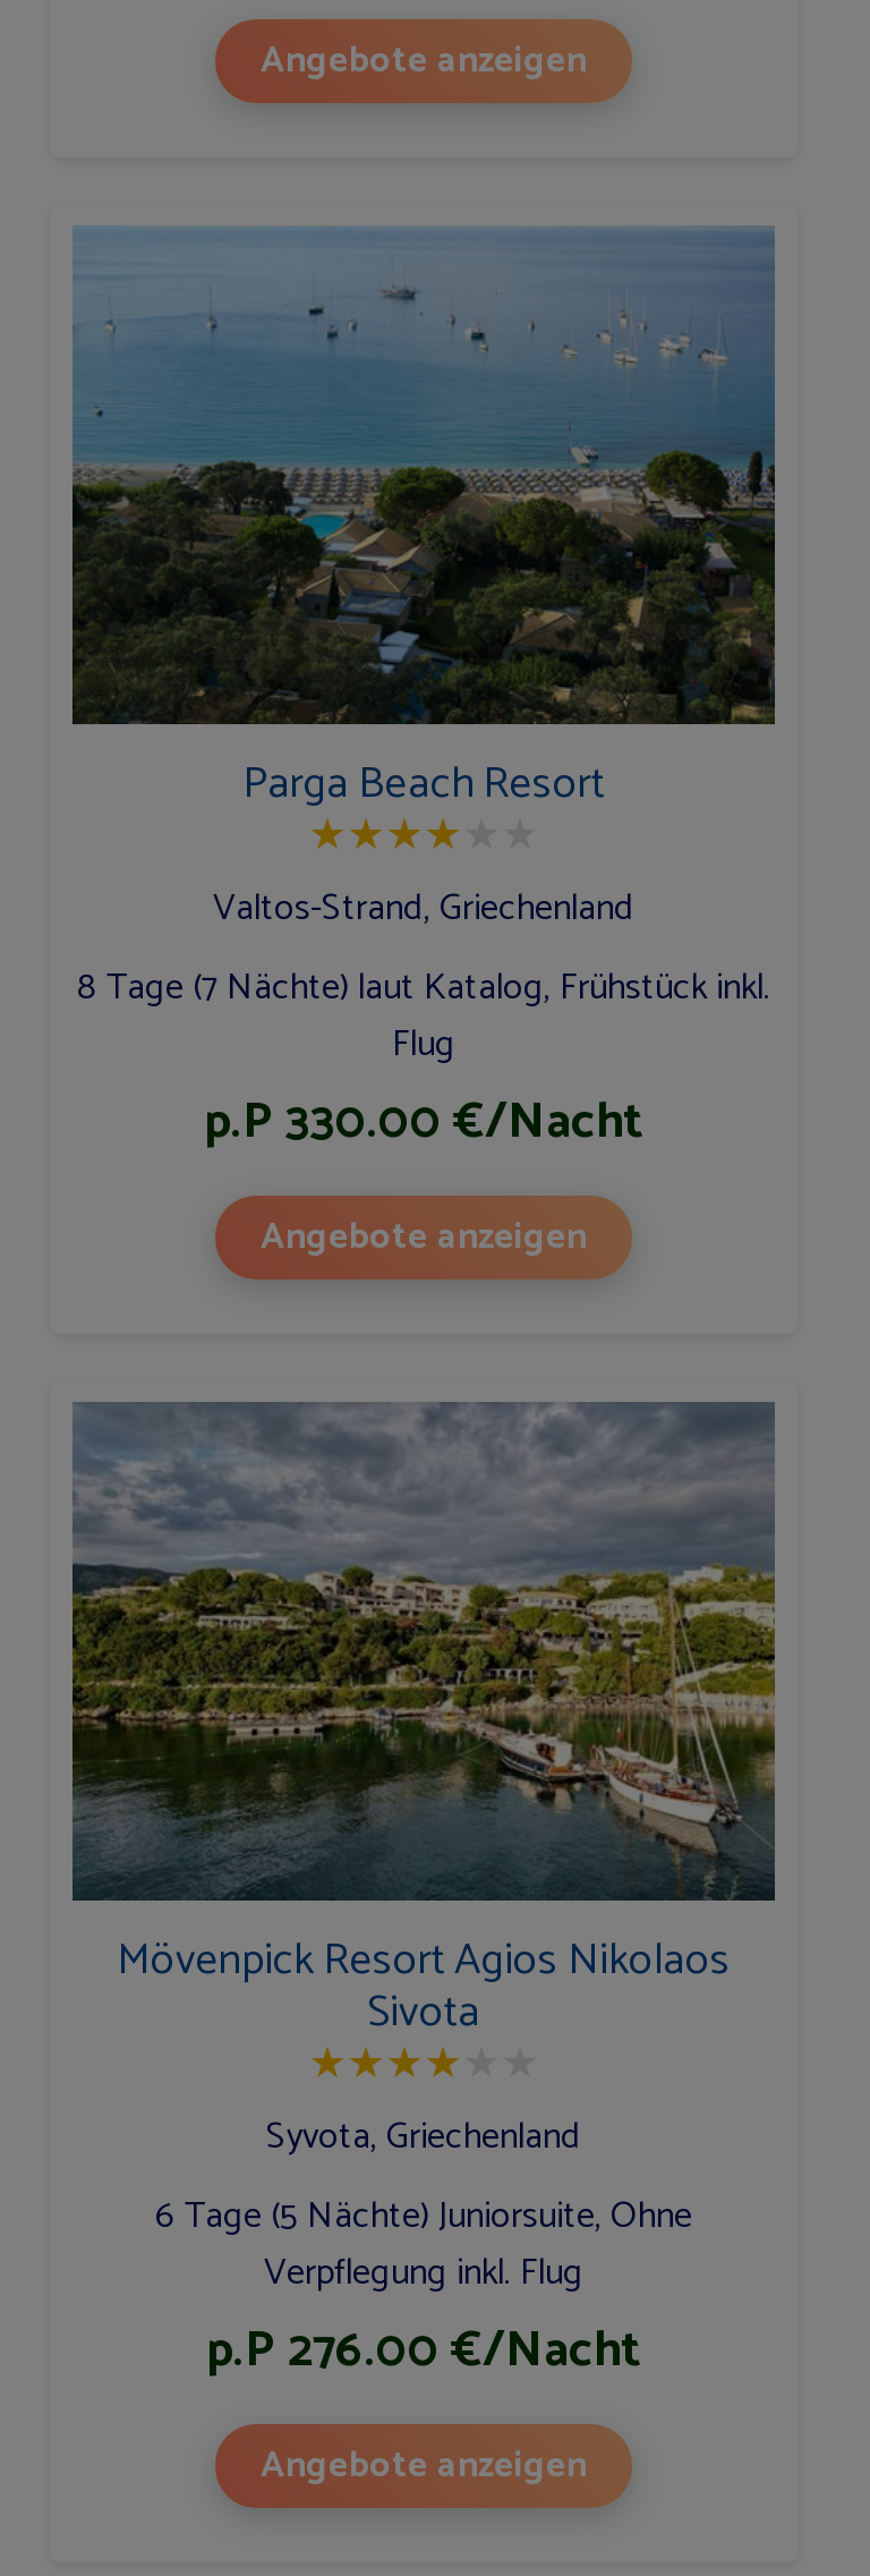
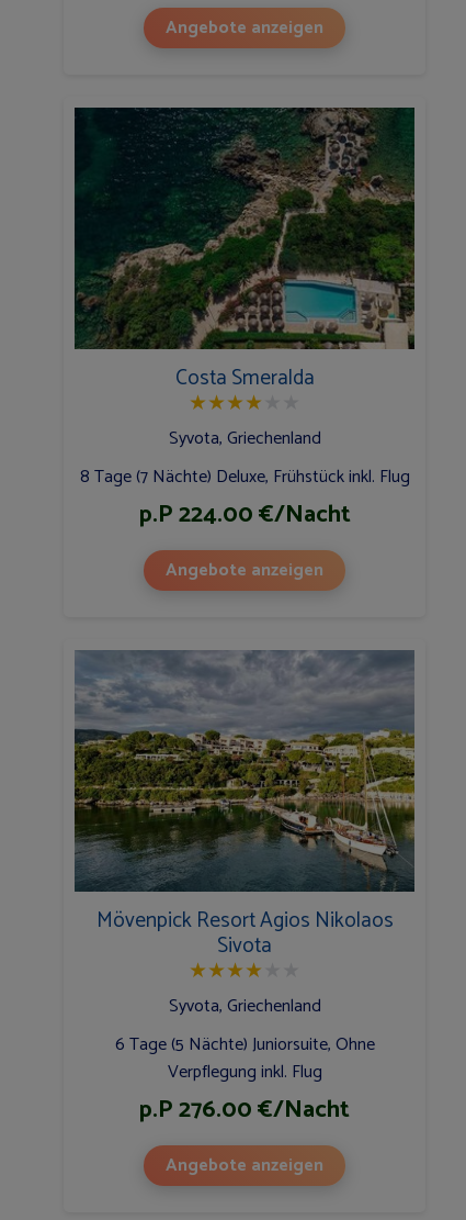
[72,224,777,819] [image] | Parga Beach Resort -> [73,107,416,396] [image] | Costa Smeralda
[77,878,770,1164] Valtos-Strand, Griechenland | 8 Tage (7 Nächte) laut Katalog, Frühstück inkl. | Flug | p.P 330.00 €/Nacht -> [79,424,410,535] Syvota, Griechenland | 8 Tage (7 Nächte) Deluxe, Frühstück inkl. Flug | p.P 224.00 €/Nacht

